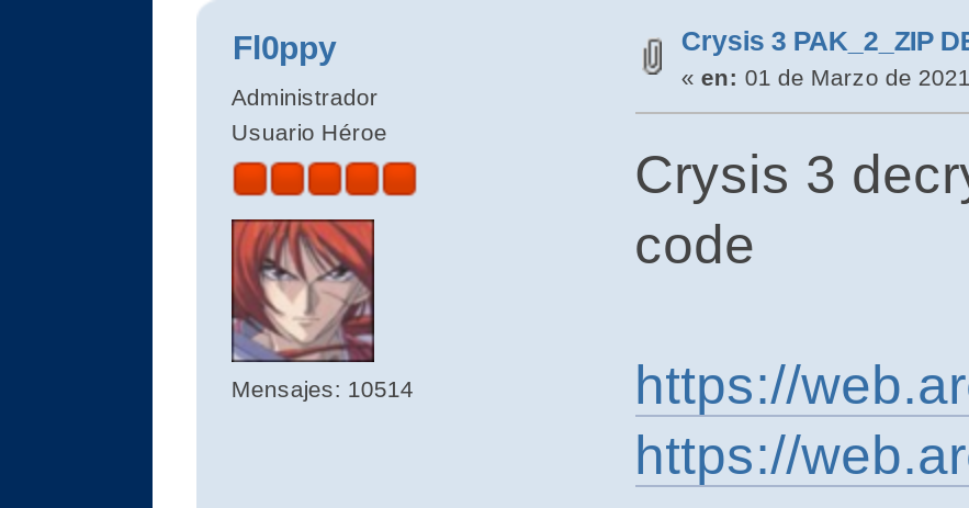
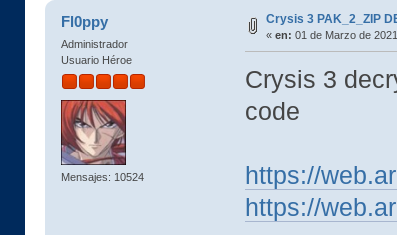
[231,375,413,401] Mensajes: 10514 -> [61,171,144,183] Mensajes: 10524

